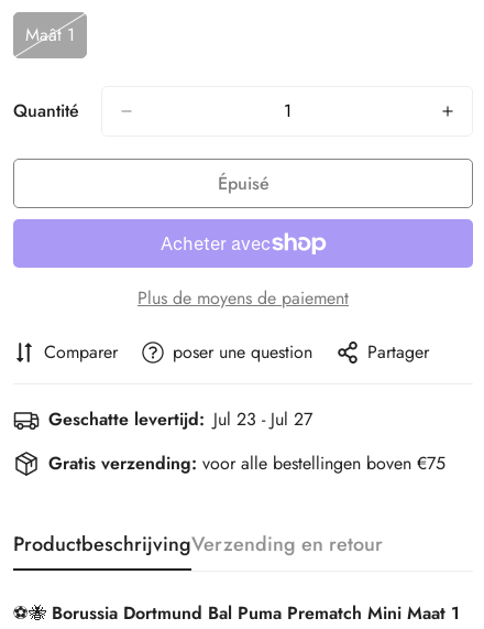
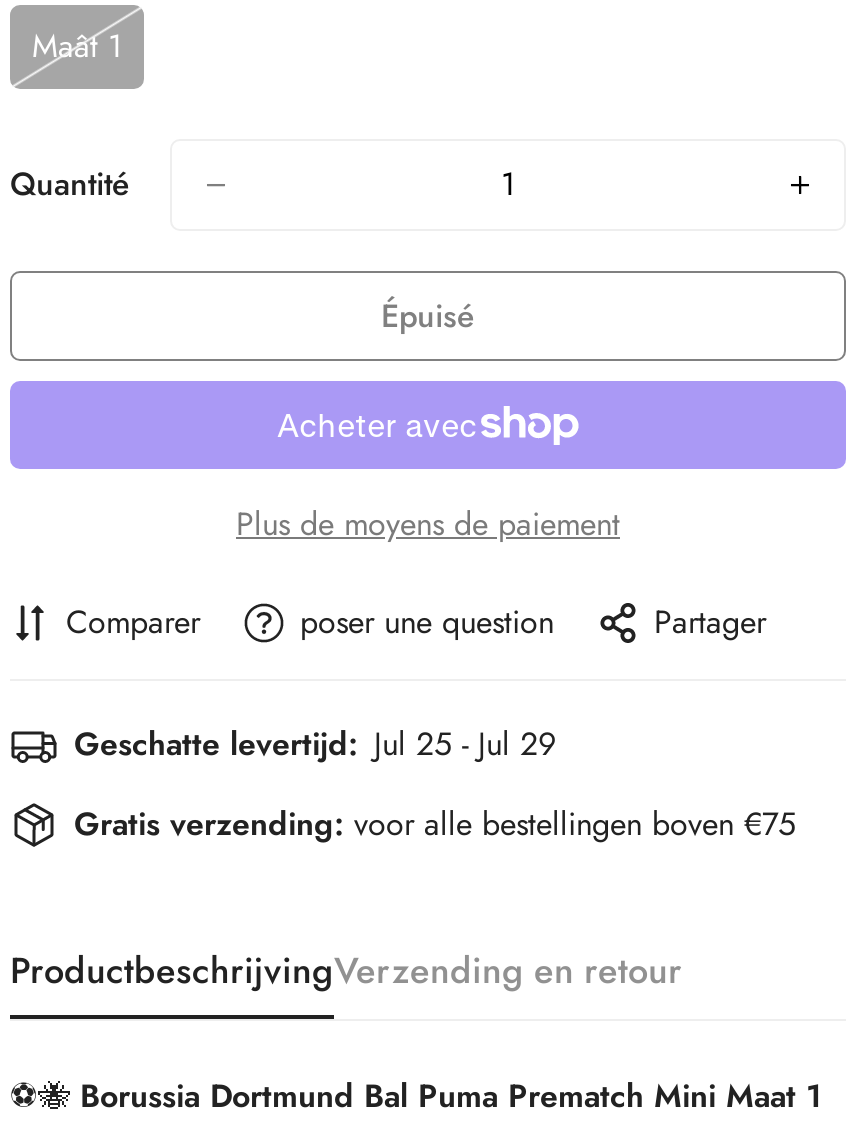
[48,406,312,432] Geschatte levertijd: Jul 23 - Jul 27 -> [74,721,556,767] Geschatte levertijd: Jul 25 - Jul 29

